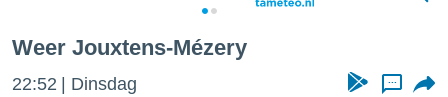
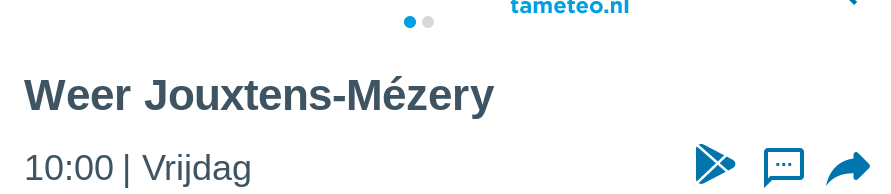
[12,74,137,94] 22:52 Dinsdag -> [24,148,252,188] 10:00 Vrijdag

